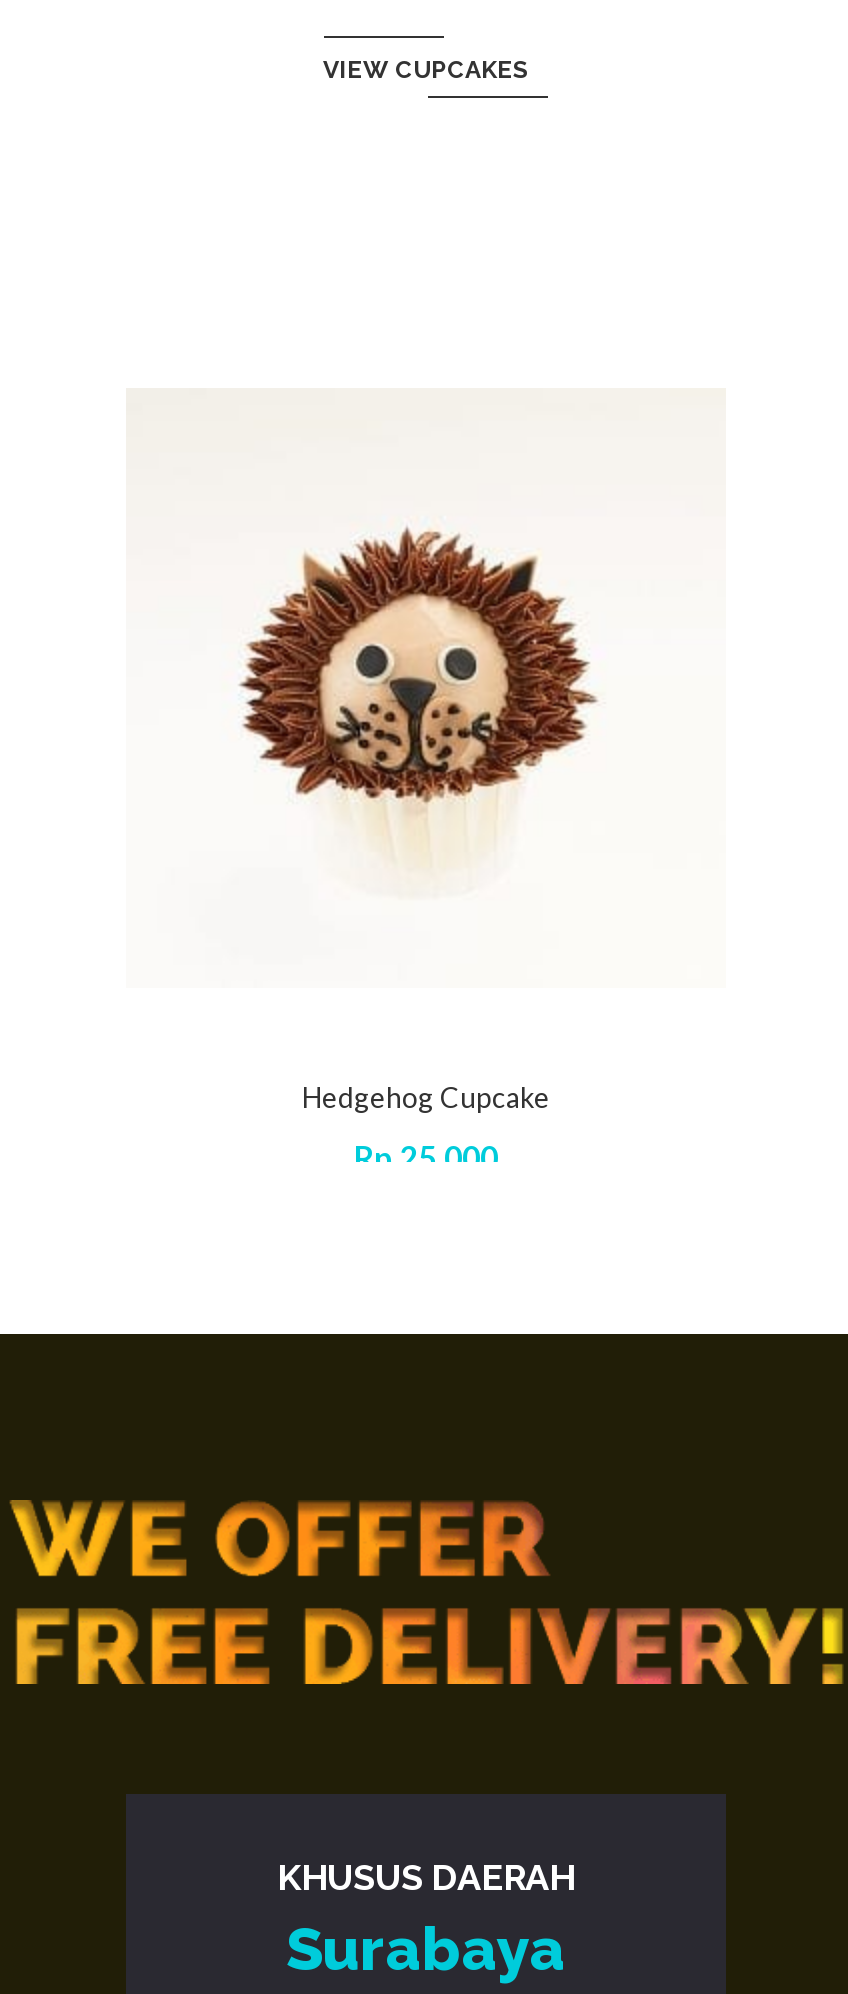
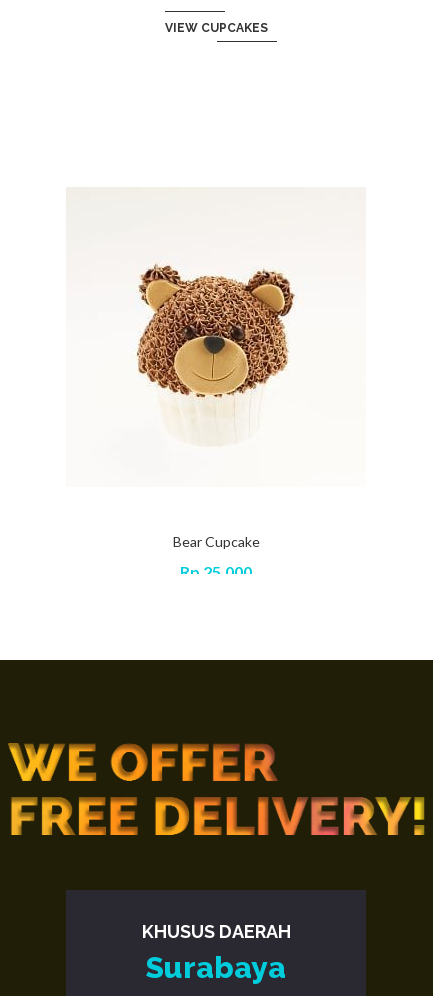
[240,528,598,808] [image] -> [124,258,300,398] [image]
[302,1080,550,1114] Hedgehog Cupcake -> [172,533,259,550] Bear Cupcake

